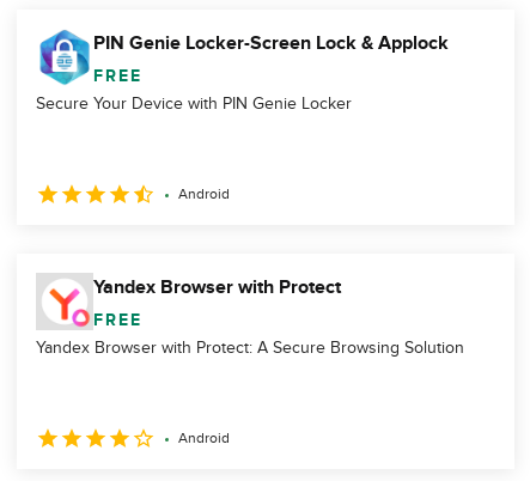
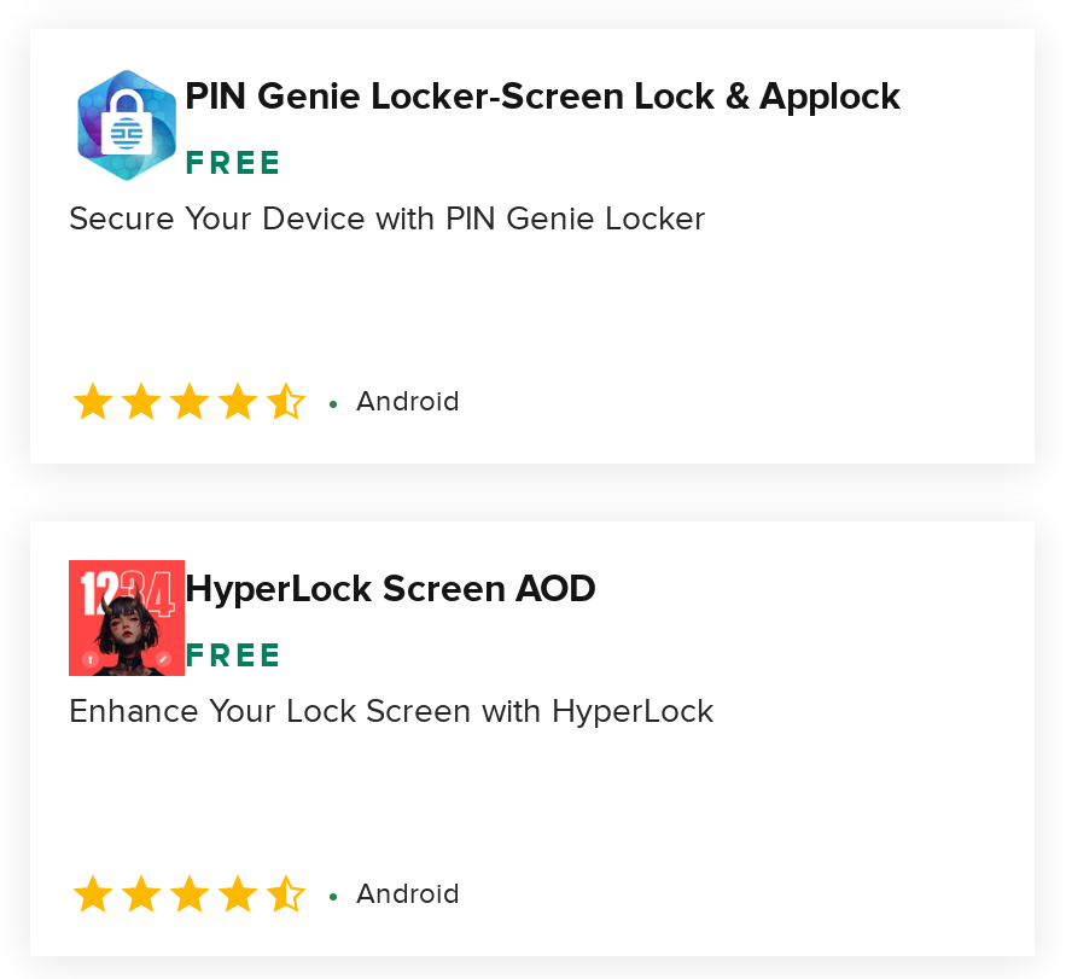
[36,273,341,329] [image] | Yandex Browser with Protect -> [66,558,595,674] [image] | HyperLock Screen AOD
[36,337,464,358] Yandex Browser with Protect: A Secure Browsing Solution -> [69,690,713,732] Enhance Your Lock Screen with HyperLock

